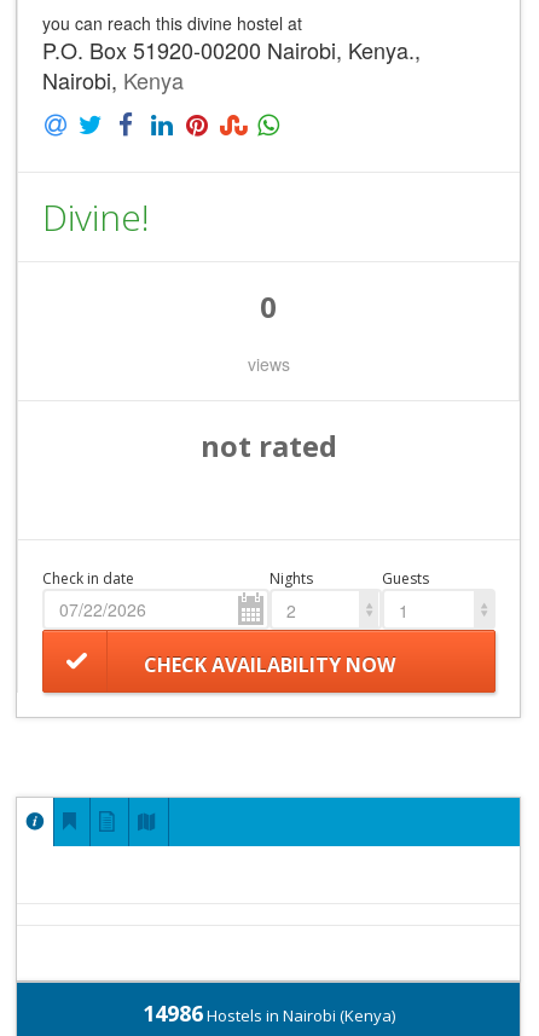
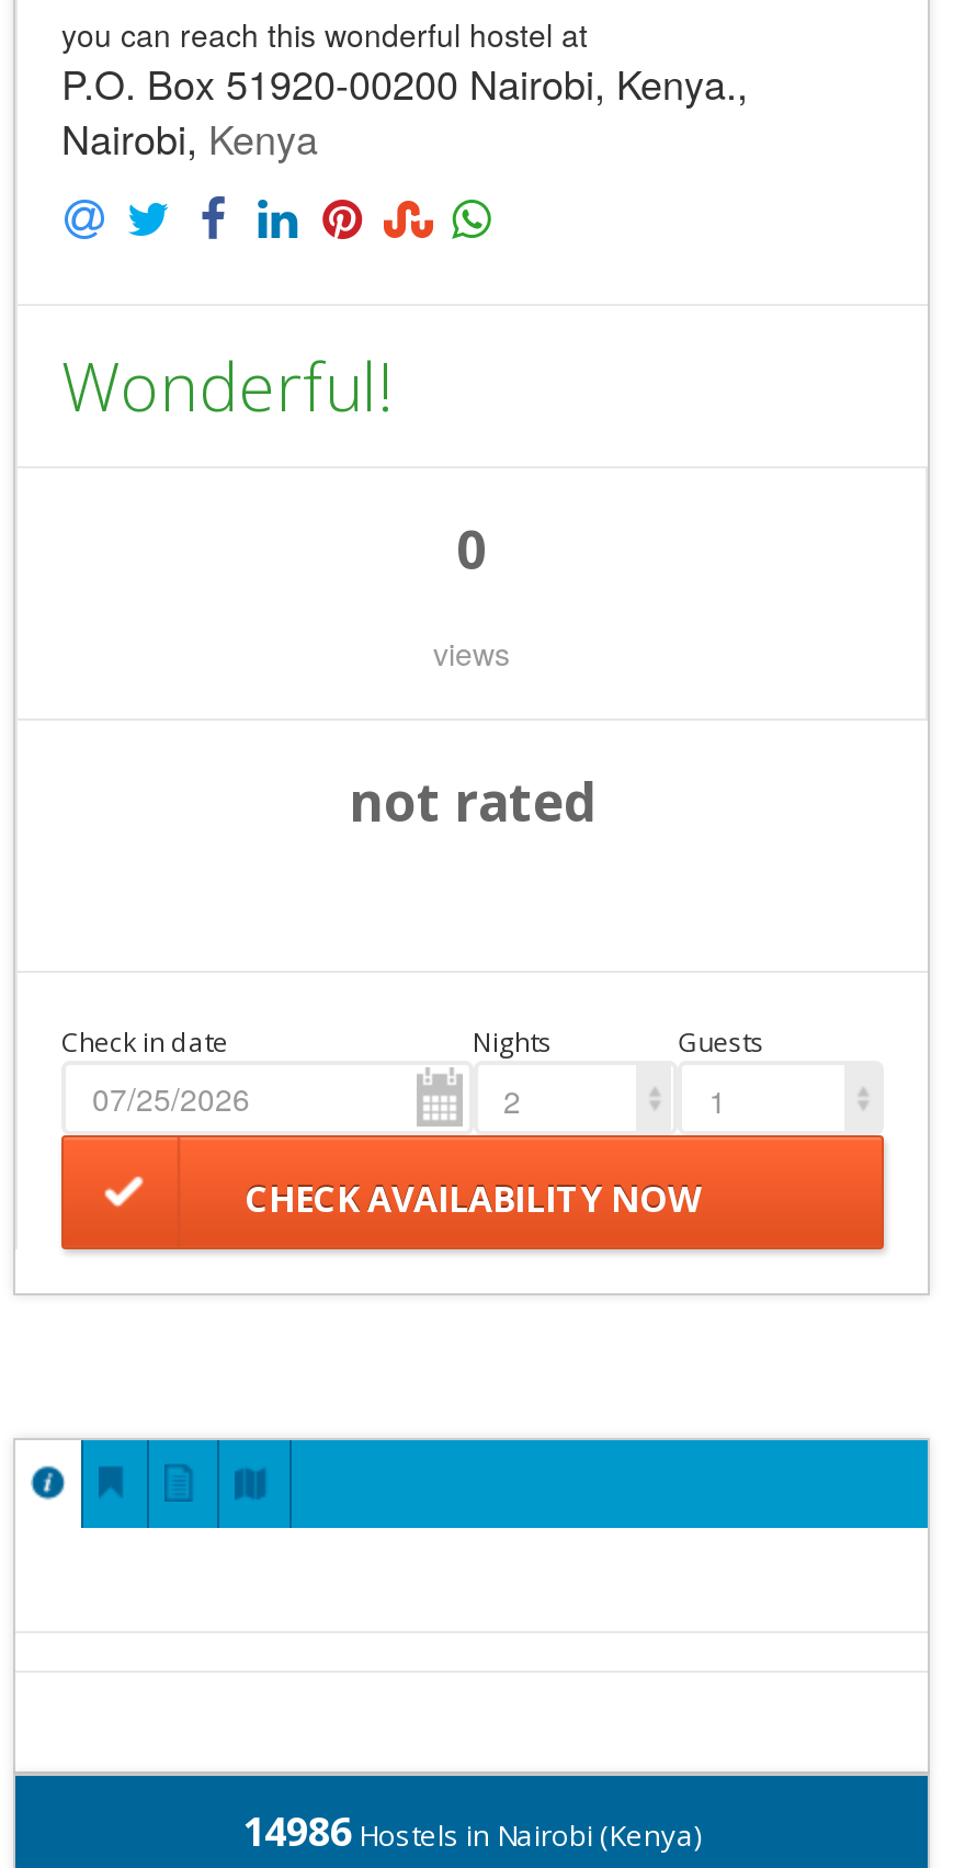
[42,11,302,35] you can reach this divine hostel at -> [61,12,588,56] you can reach this wonderful hostel at
[42,193,150,242] Divine! -> [61,342,393,432] Wonderful!

